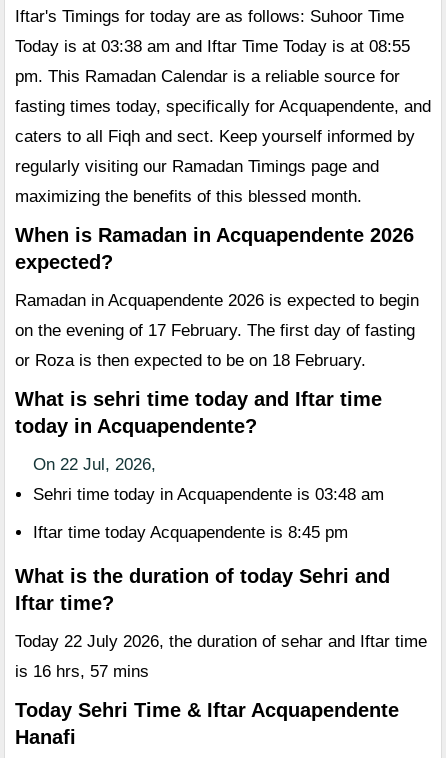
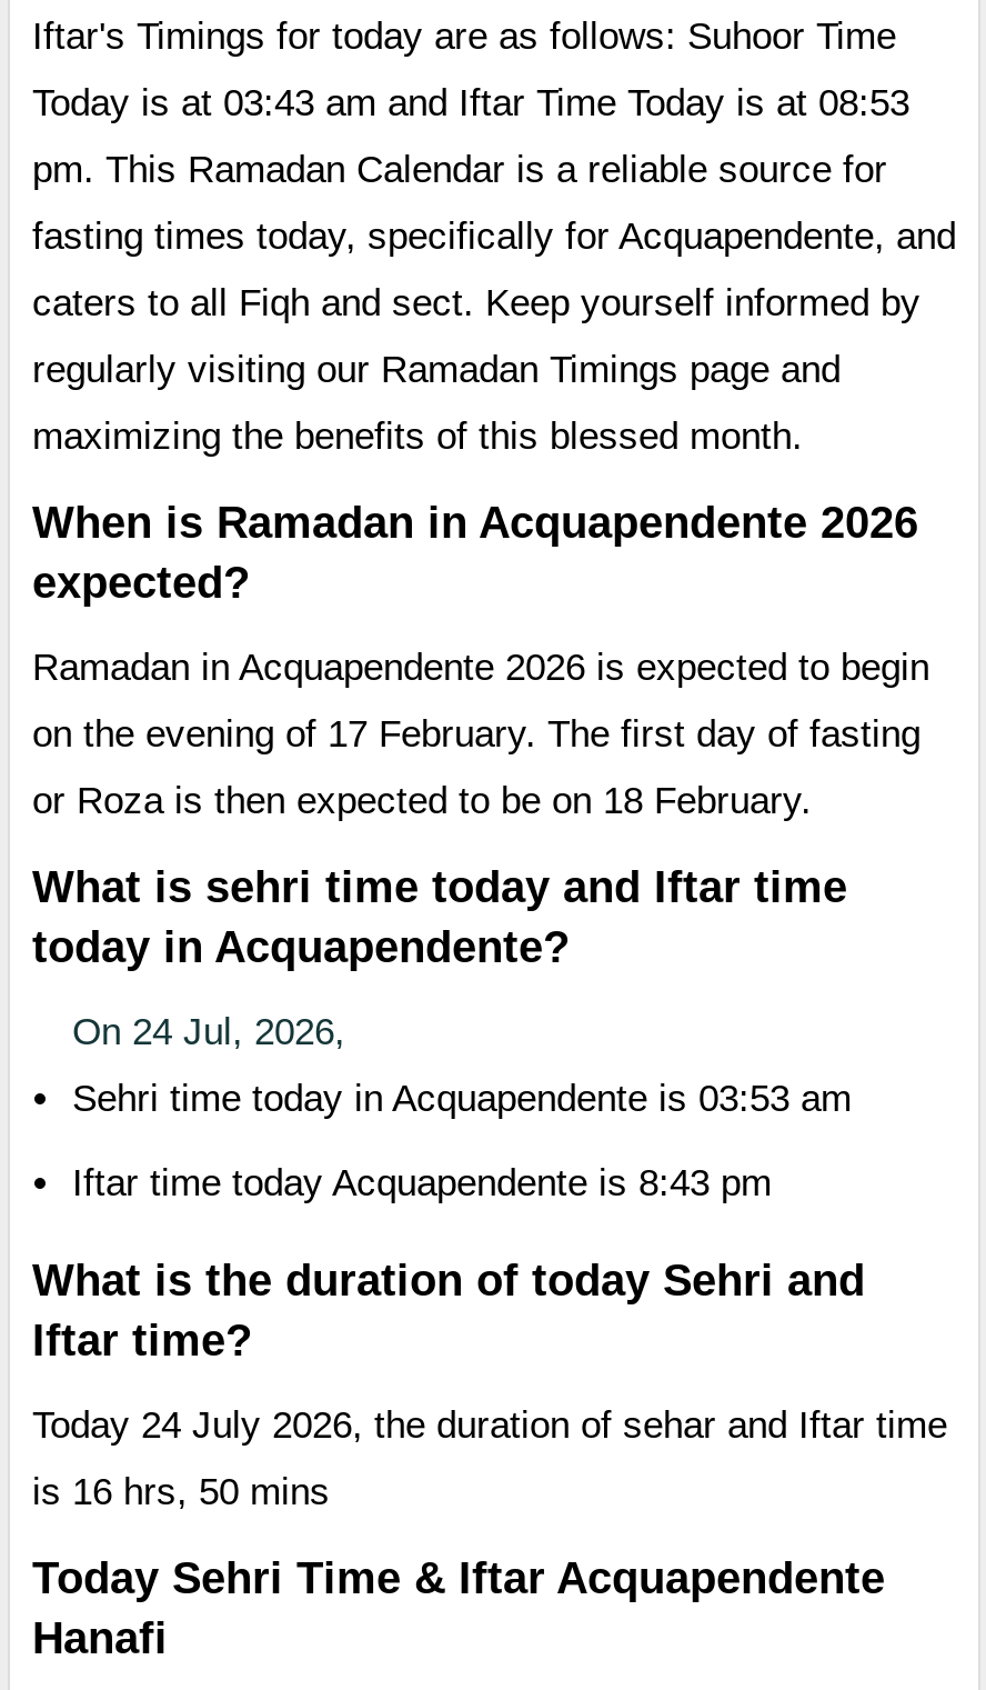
[15,37,410,56] Today is at 03:38 am and Iftar Time Today is at 08:55 -> [32,82,909,124] Today is at 03:43 am and Iftar Time Today is at 08:53
[33,455,156,474] On 22 Jul, 2026, -> [72,1011,345,1053] On 24 Jul, 2026,
[33,485,384,504] Sehri time today in Acquapendente is 03:48 am -> [72,1078,852,1120] Sehri time today in Acquapendente is 03:53 am
[33,523,348,542] Iftar time today Acquapendente is 8:45 pm -> [72,1162,772,1204] Iftar time today Acquapendente is 8:43 pm
[15,632,427,651] Today 22 July 2026, the duration of sehar and Iftar time -> [32,1404,947,1447] Today 24 July 2026, the duration of sehar and Iftar time
[15,662,149,681] is 16 hrs, 57 mins -> [32,1471,330,1513] is 16 hrs, 50 mins

